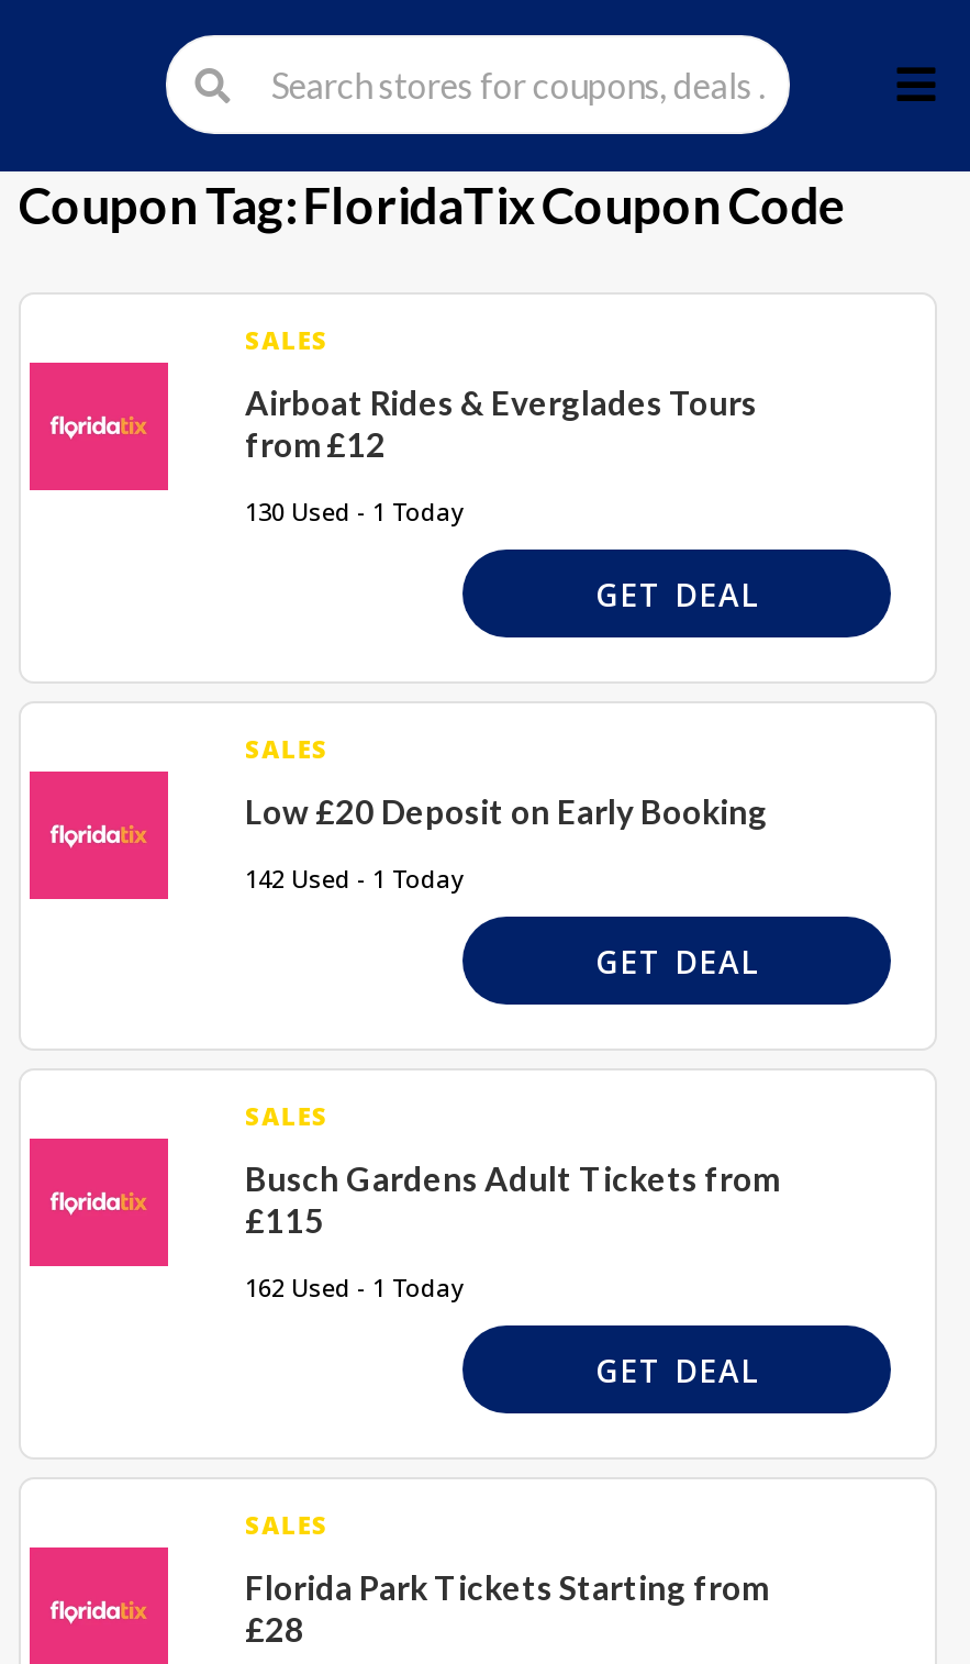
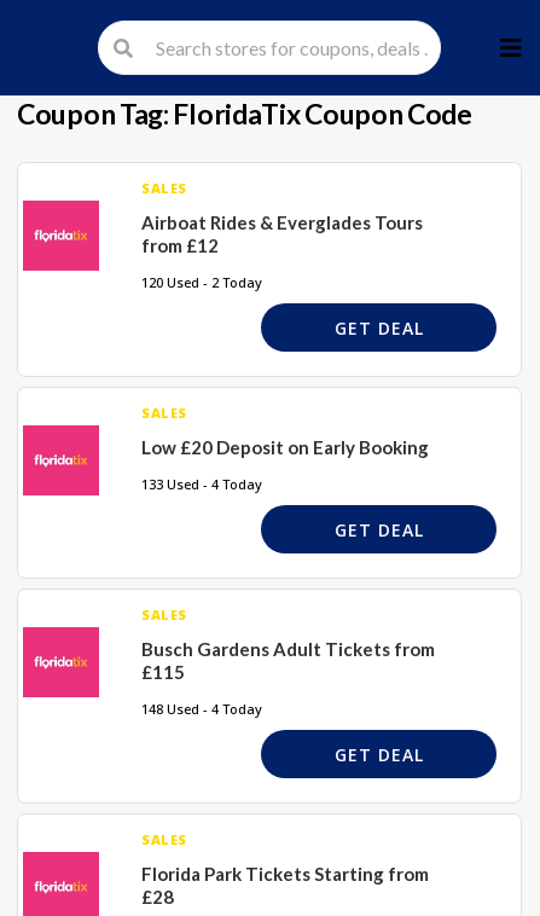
[245,495,465,528] 130 Used - 1 Today -> [141,273,262,291] 120 Used - 2 Today
[245,862,465,895] 142 Used - 1 Today -> [141,475,262,493] 133 Used - 4 Today
[245,1271,465,1304] 162 Used - 1 Today -> [141,700,262,718] 148 Used - 4 Today

